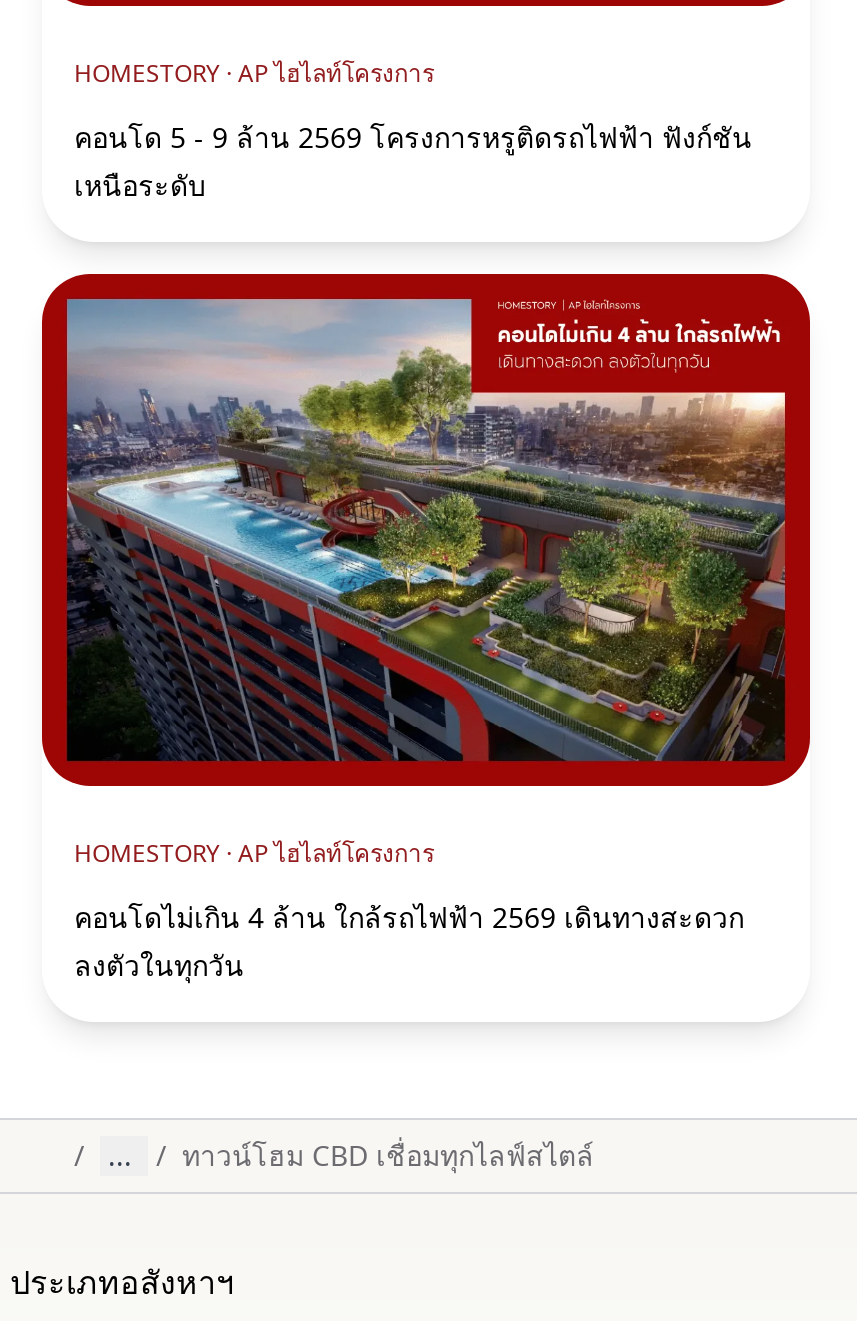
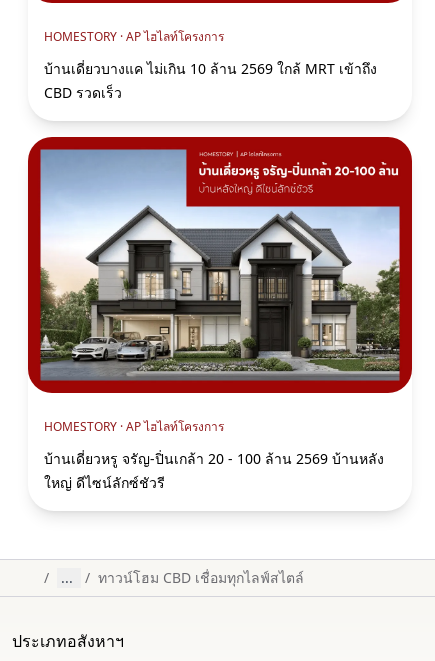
[74,118,752,204] คอนโด 5 - 9 ล้าน 2569 โครงการหรูติดรถไฟฟ้า ฟังก์ชัน | เหนือระดับ -> [44,59,377,102] บ้านเดี่ยวบางแค ไม่เกิน 10 ล้าน 2569 ใกล้ MRT เข้าถึง | CBD รวดเร็ว
[66,296,788,762] [image] -> [39,149,401,381] [image]
[74,898,744,984] คอนโดไม่เกิน 4 ล้าน ใกล้รถไฟฟ้า 2569 เดินทางสะดวก | ลงตัวในทุกวัน -> [44,449,384,492] บ้านเดี่ยวหรู จรัญ-ปิ่นเกล้า 20 - 100 ล้าน 2569 บ้านหลัง | ใหญ่ ดีไซน์ลักซ์ชัวรี

